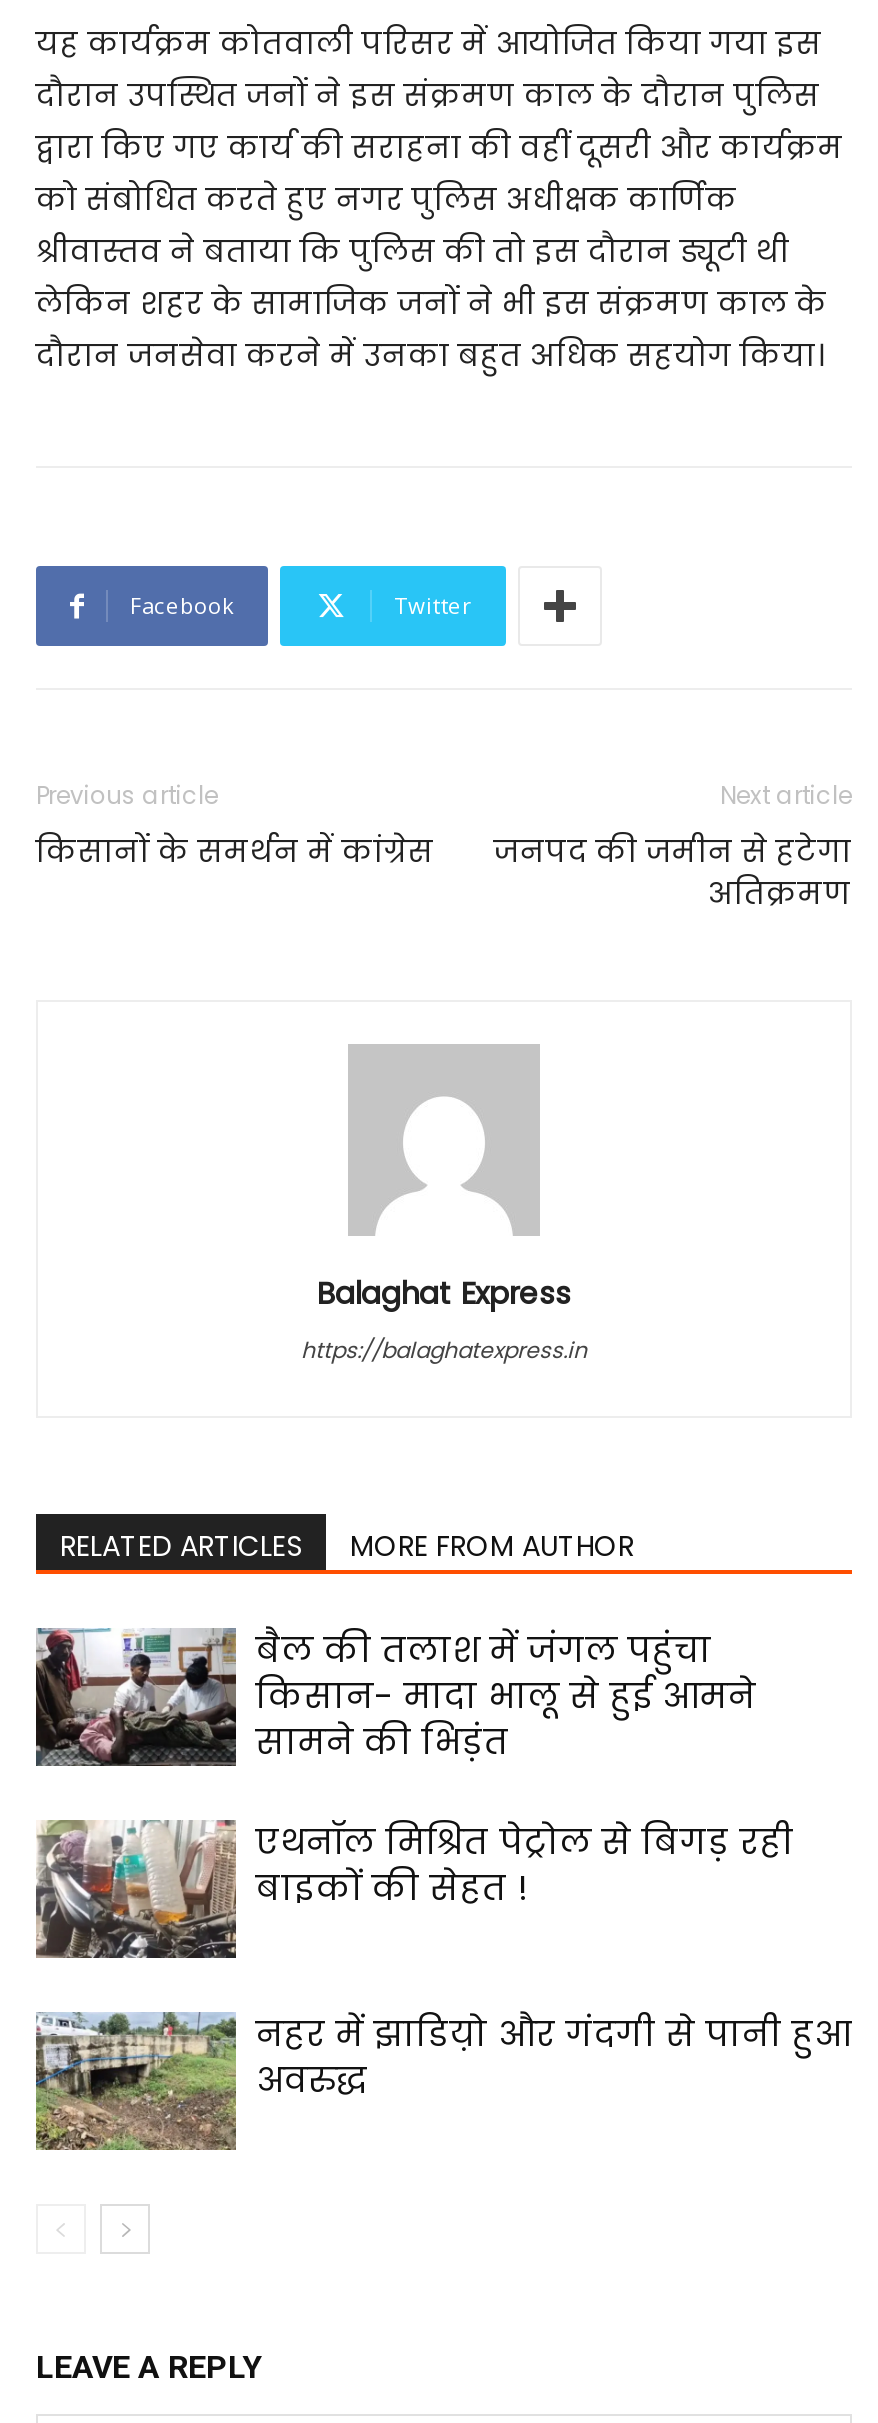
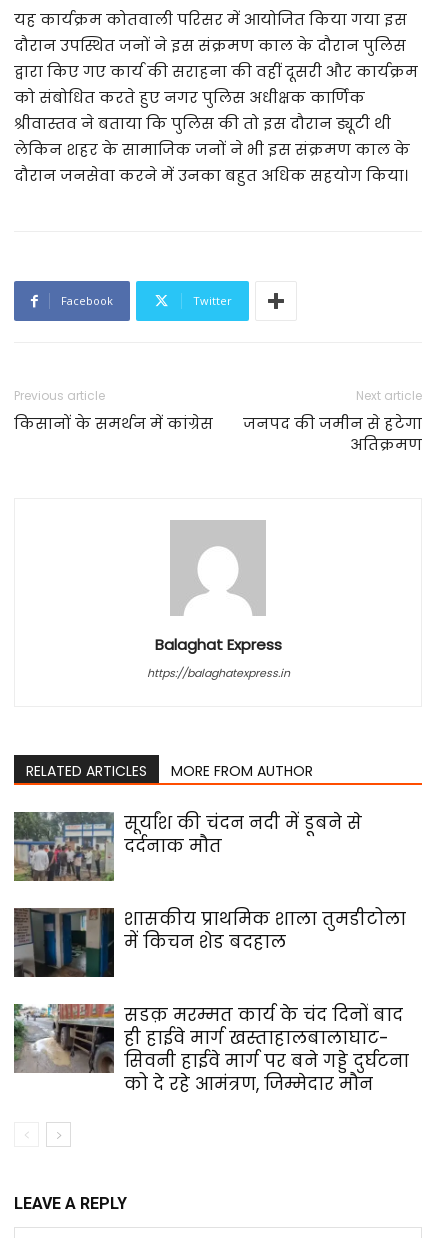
[34,1626,756,1768] [image] | बैल की तलाश में जंगल पहुंचा | किसान- मादा भालू से हुई आमने | सामने की भिड़ंत -> [13,811,362,882] [image] | सूर्यांश की चंदन नदी में डूबने से | दर्दनाक मौत
[36,1818,794,1960] [image] | एथनॉल मिश्रित पेट्रोल से बिगड़ रही | बाइकों की सेहत ! -> [13,907,406,978] [image] | शासकीय प्राथमिक शाला तुमडीटोला | में किचन शेड बदहाल
[36,2010,852,2150] [image] | नहर में झाडिय़ो और गंदगी से पानी हुआ | अवरुद्ध -> [13,1003,409,1096] [image] | सडक़ मरम्मत कार्य के चंद दिनों बाद | ही हाईवे मार्ग खस्ताहालबालाघाट- | सिवनी हाईवे मार्ग पर बने गड्डे दुर्घटना | को दे रहे आमंत्रण, जिम्मेदार मौन

